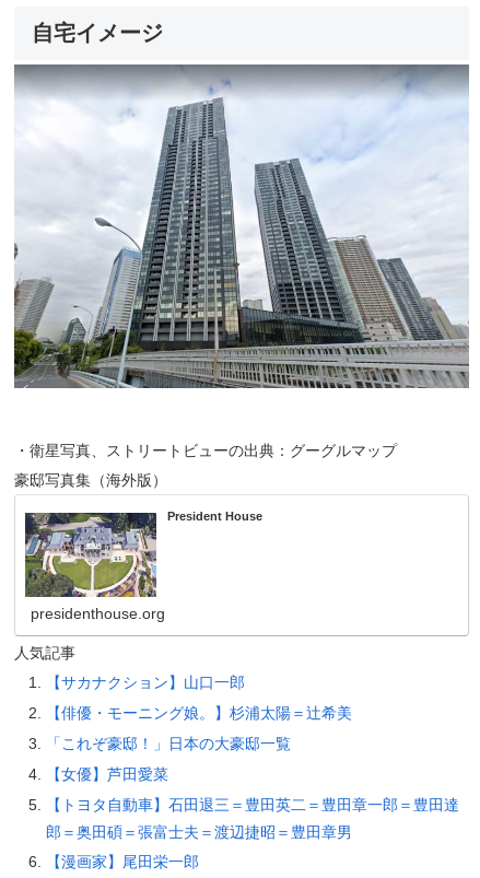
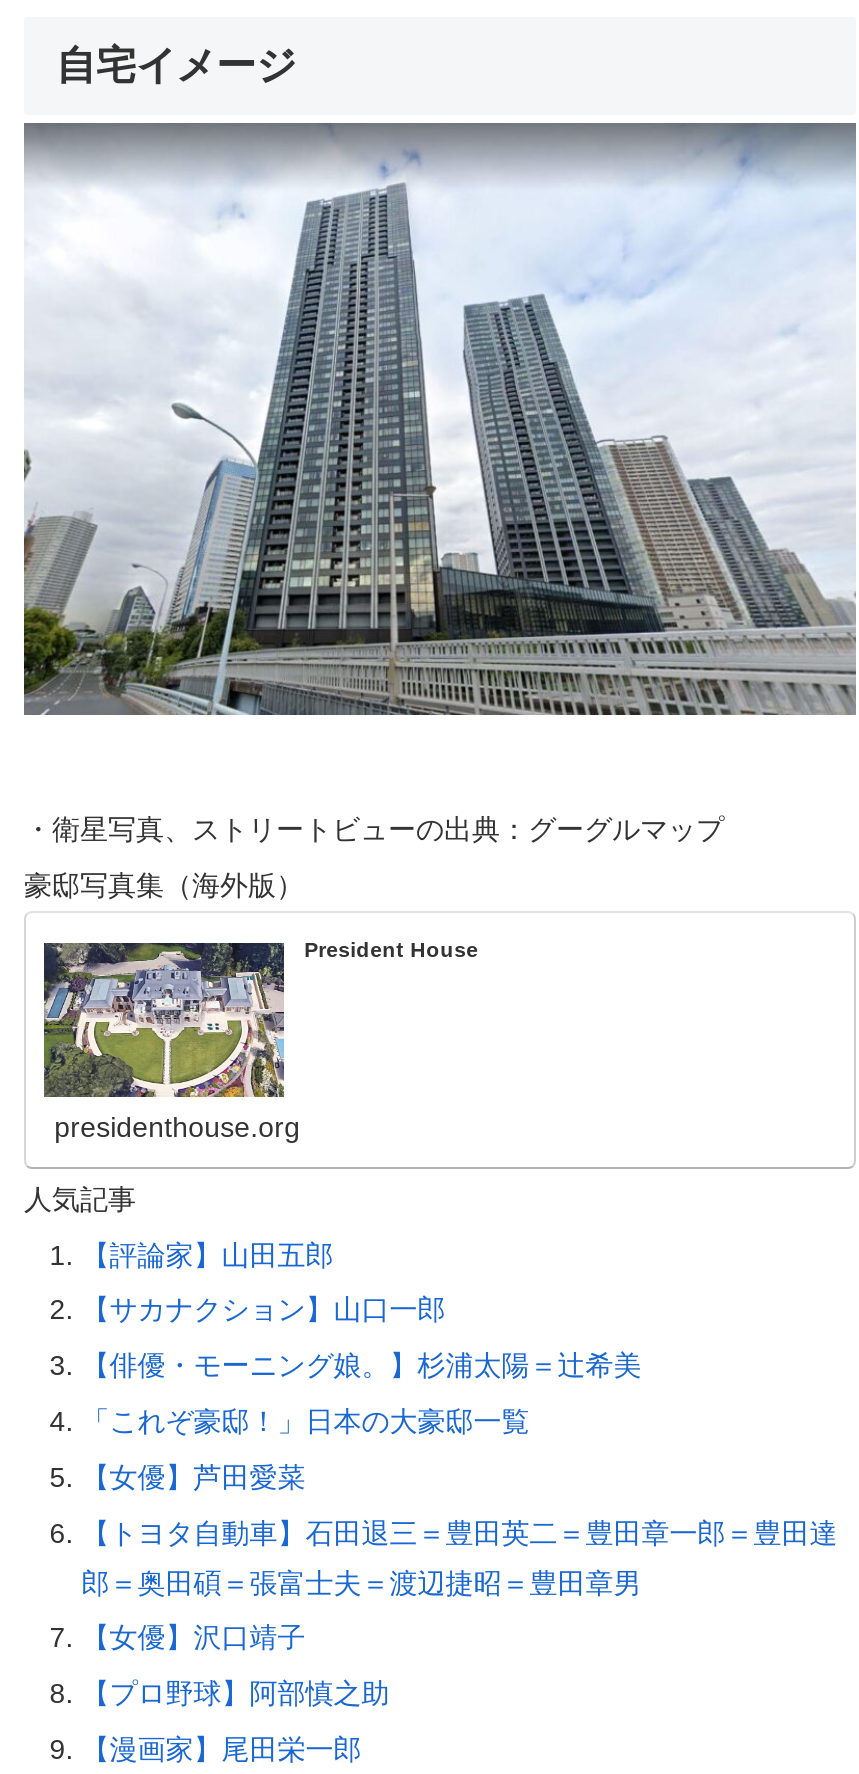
none -> [82,1238,334,1270] 【評論家】山田五郎
none -> [82,1622,390,1709] 【女優】沢口靖子 | 【プロ野球】阿部慎之助

